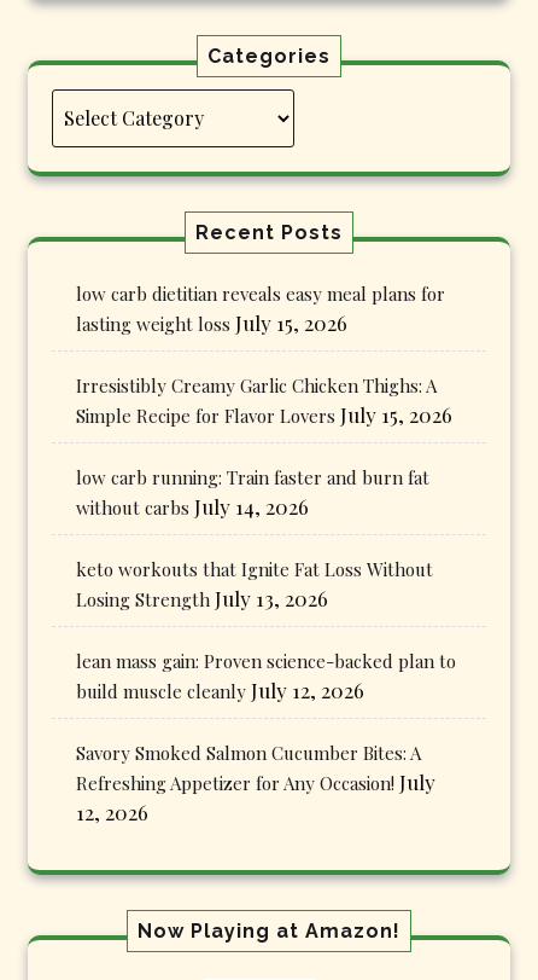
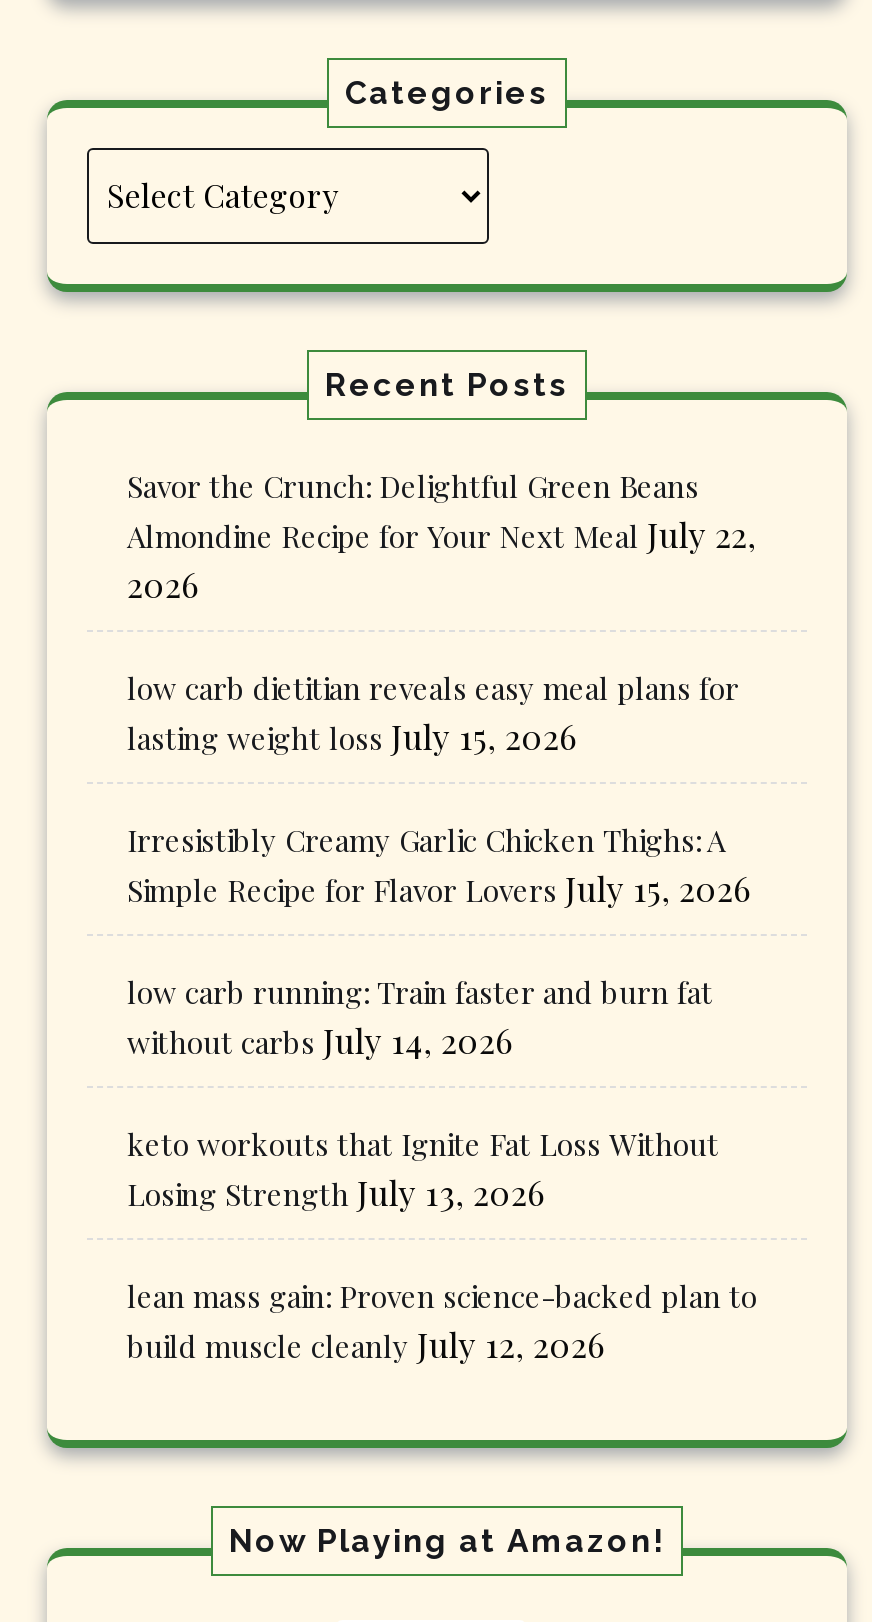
none -> [127,466,757,606] Savor the Crunch: Delightful Green Beans | Almondine Recipe for Your Next Meal July 22, | 2026
moved [76,281,456,703] -> [127,668,757,1366]: low carb dietitian reveals easy meal plans for | lasting weight loss July 15, 2026 | Irresistibly Creamy Garlic Chicken Thighs: A | ... | lean mass gain: Proven science-backed plan to | build muscle cleanly July 12, 2026
[76,740,435,825] Savory Smoked Salmon Cucumber Bites: A | Refreshing Appetizer for Any Occasion! July | 12, 2026 -> none

